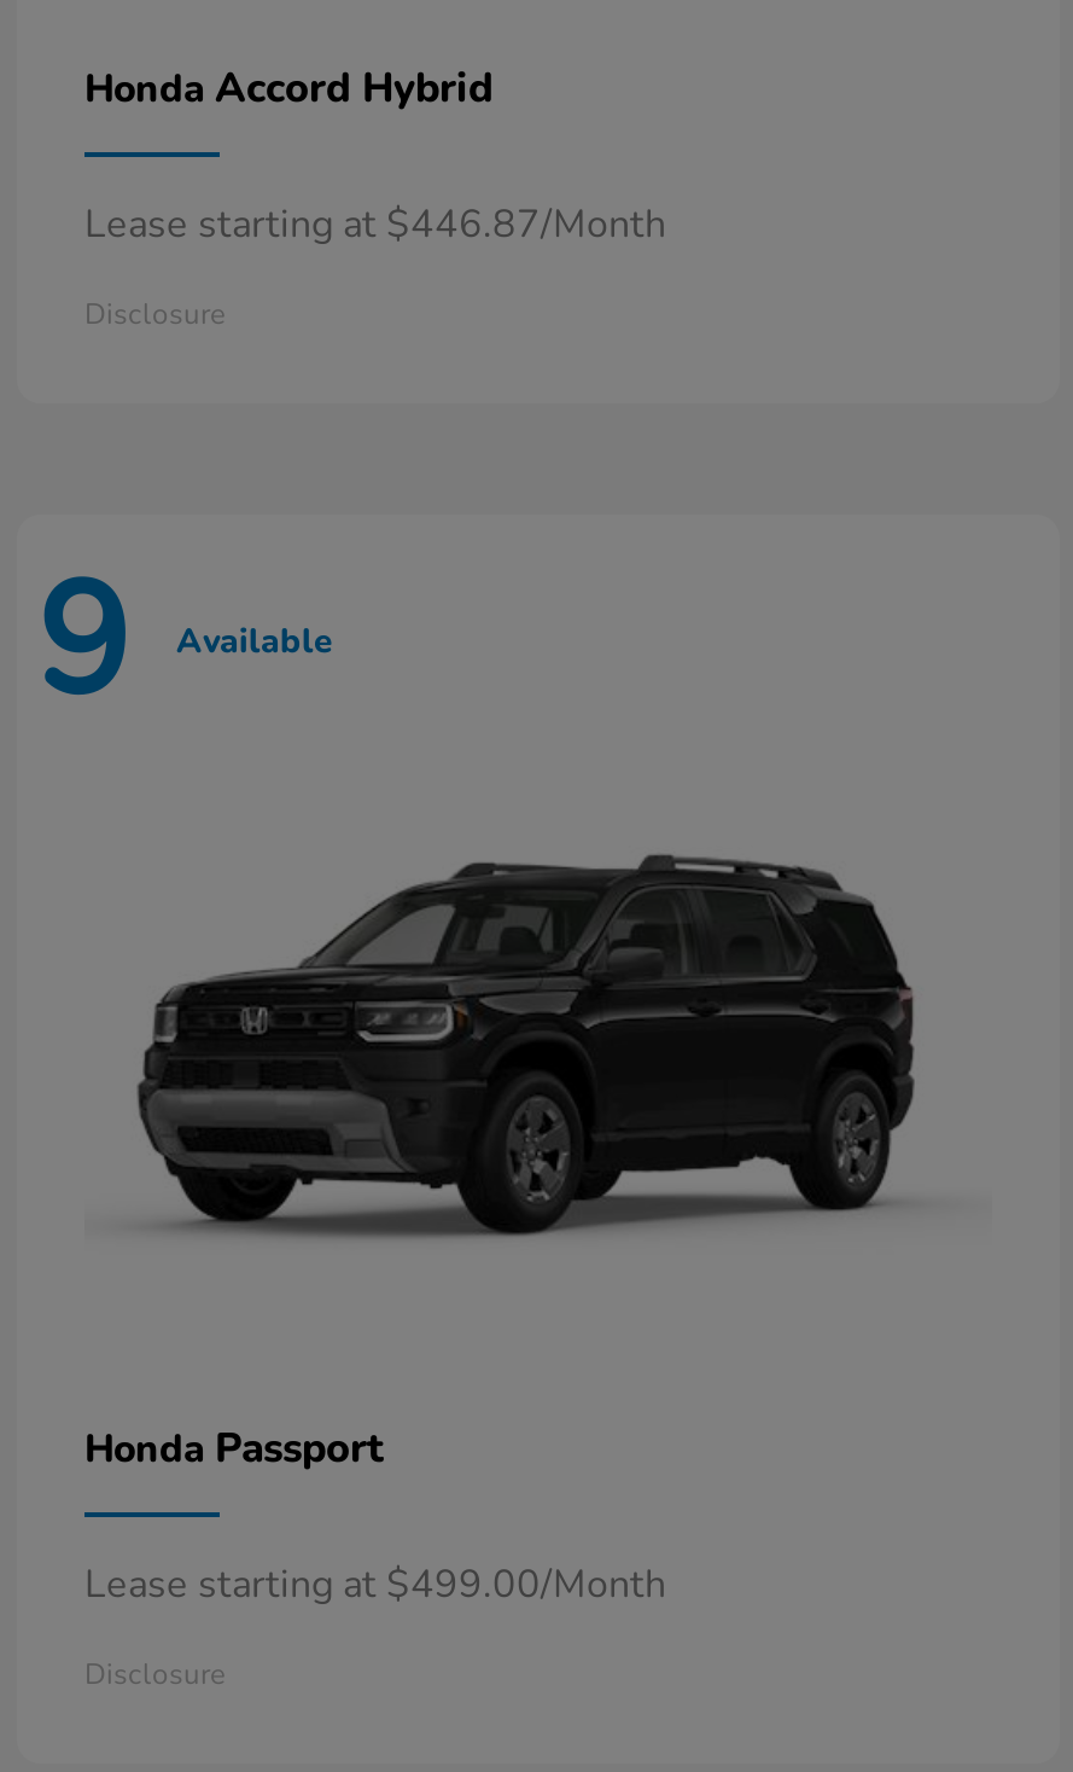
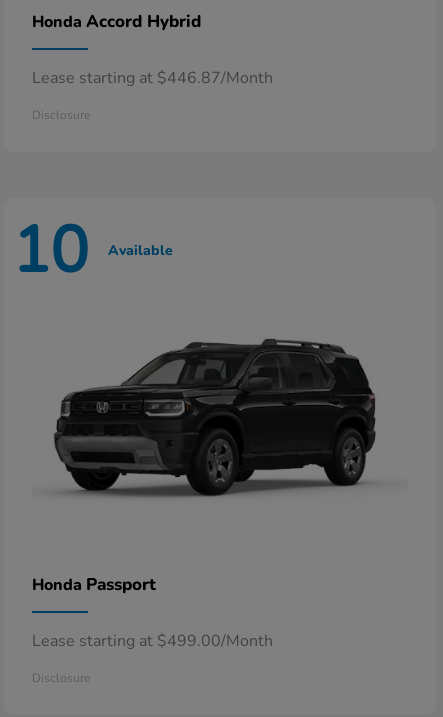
[36,536,333,749] 9 Available -> [12,207,173,295] 10 Available

